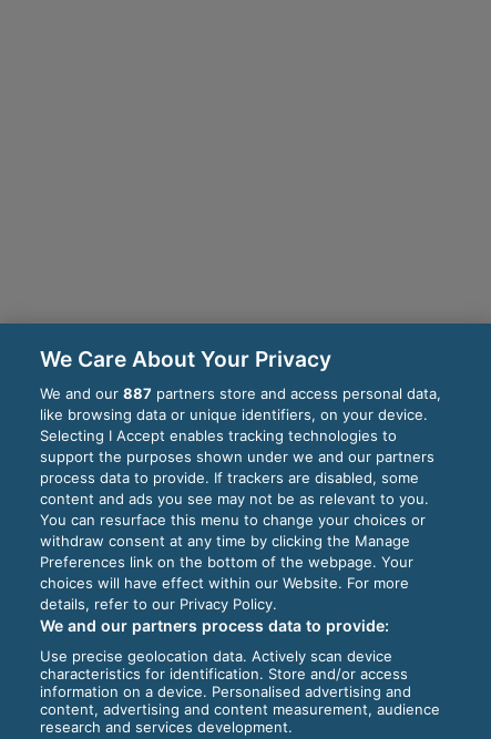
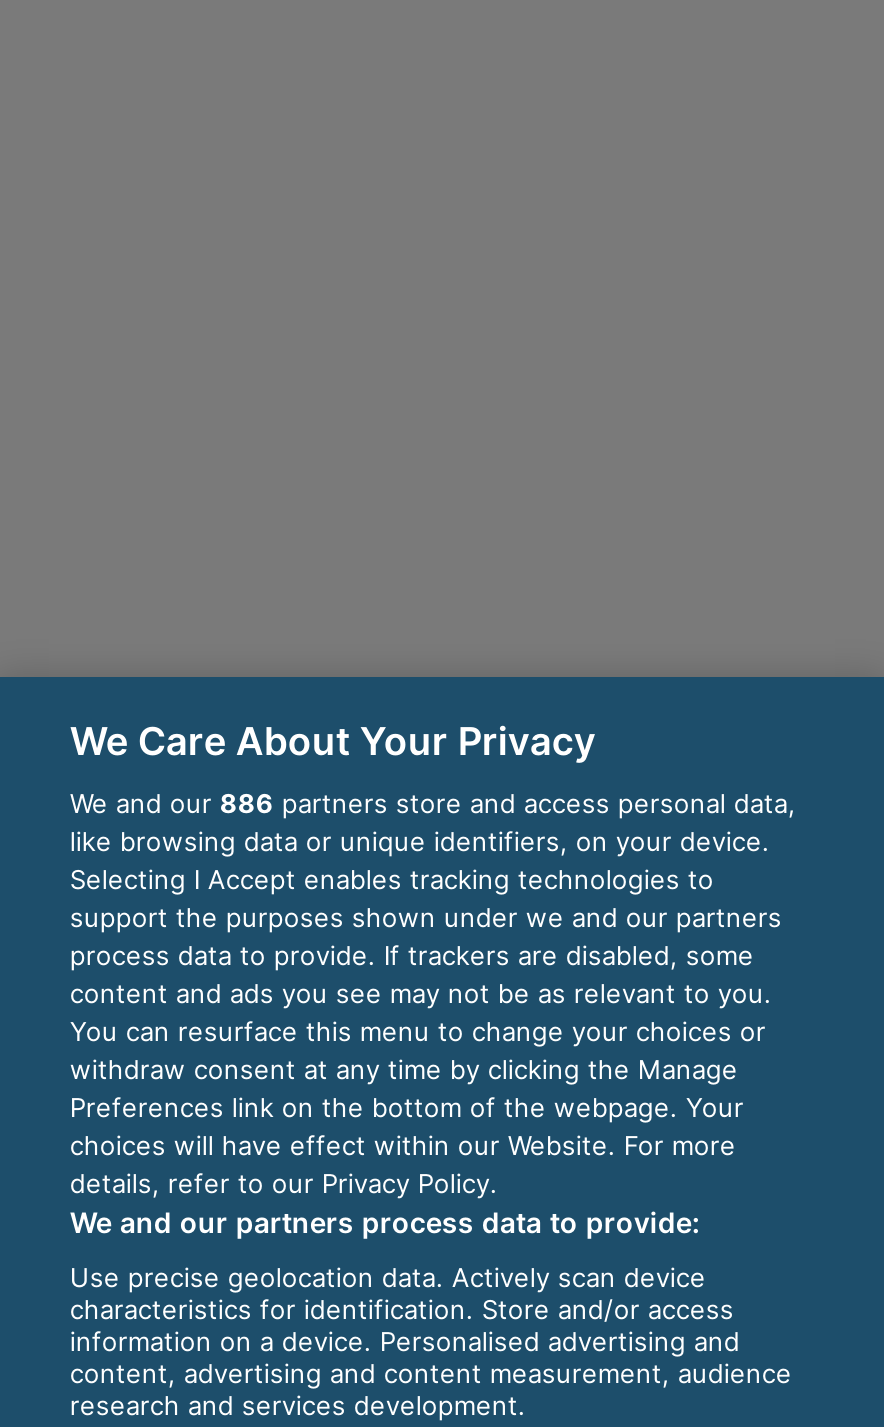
[40,384,442,402] We and our 887 partners store and access personal data, -> [70,787,796,819] We and our 886 partners store and access personal data,

